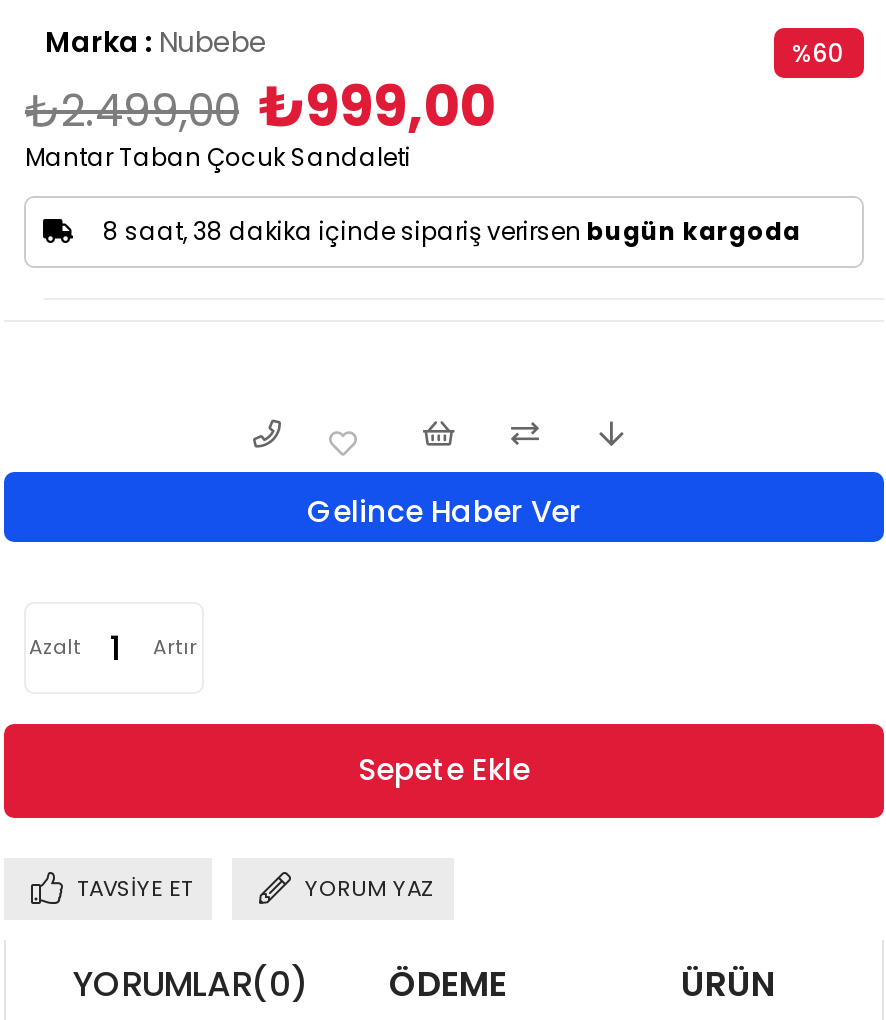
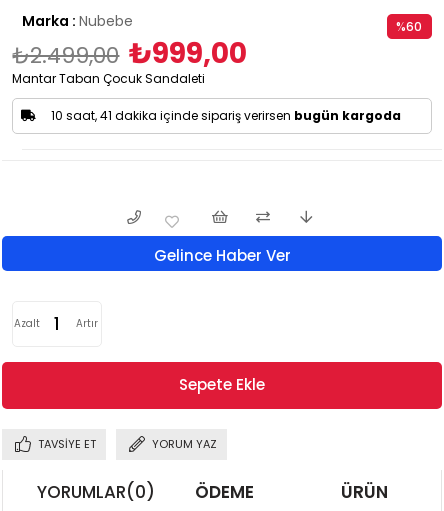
[97,214,801,248] 8 saat, 38 dakika içinde sipariş verirsen bugün kargoda -> [48,107,401,124] 10 saat, 41 dakika içinde sipariş verirsen bugün kargoda

